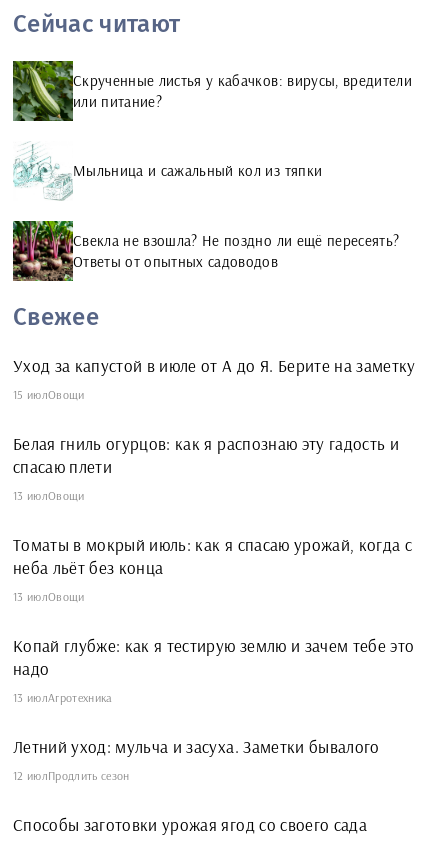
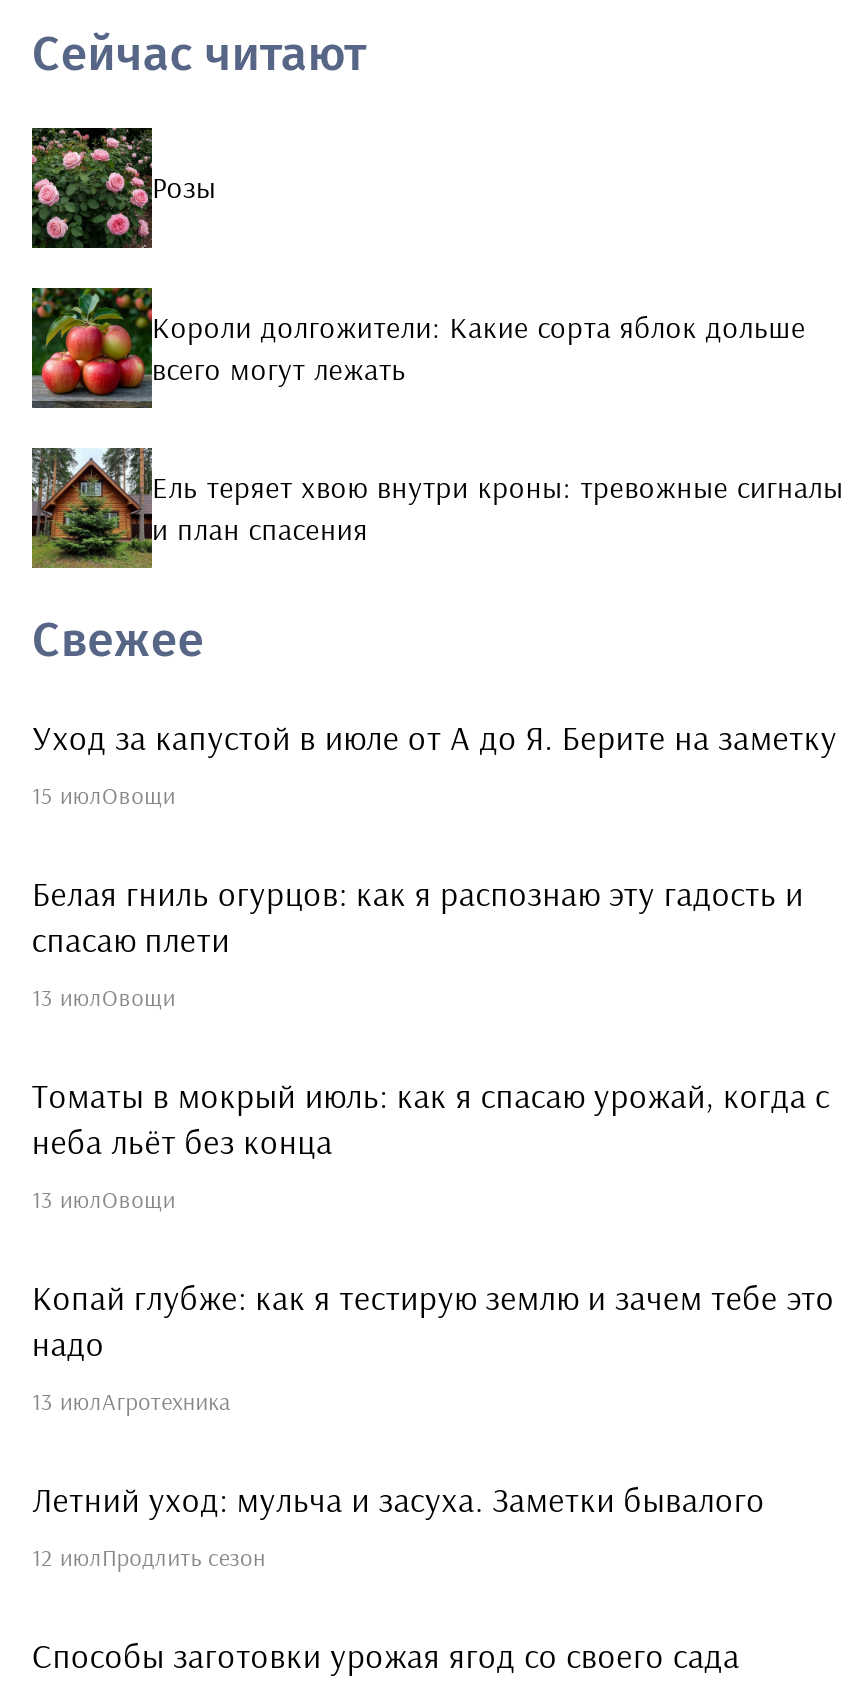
[12,60,412,122] [image] | Скрученные листья у кабачков: вирусы, вредители | или питание? -> [30,126,217,248] [image] | Розы
[13,141,322,201] [image] | Мыльница и сажальный кол из тяпки -> [30,286,806,410] [image] | Короли долгожители: Какие сорта яблок дольше | всего могут лежать
[12,220,399,282] [image] | Свекла не взошла? Не поздно ли ещё пересеять? | Ответы от опытных садоводов -> [32,448,844,570] [image] | Ель теряет хвою внутри кроны: тревожные сигналы | и план спасения

